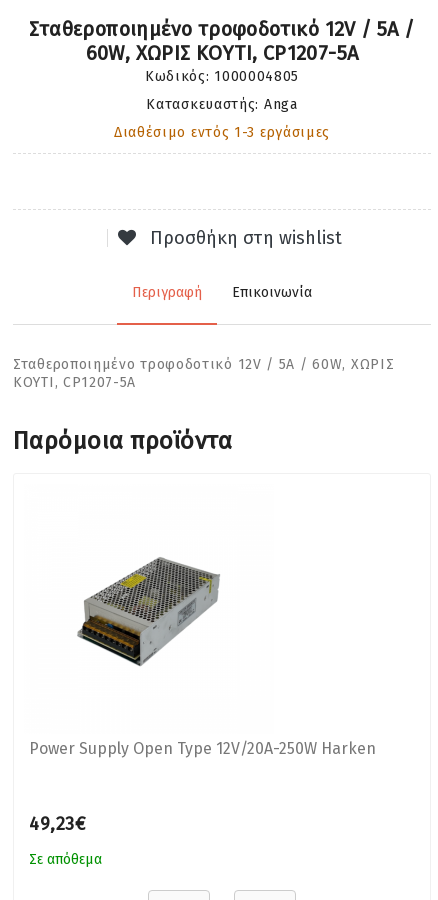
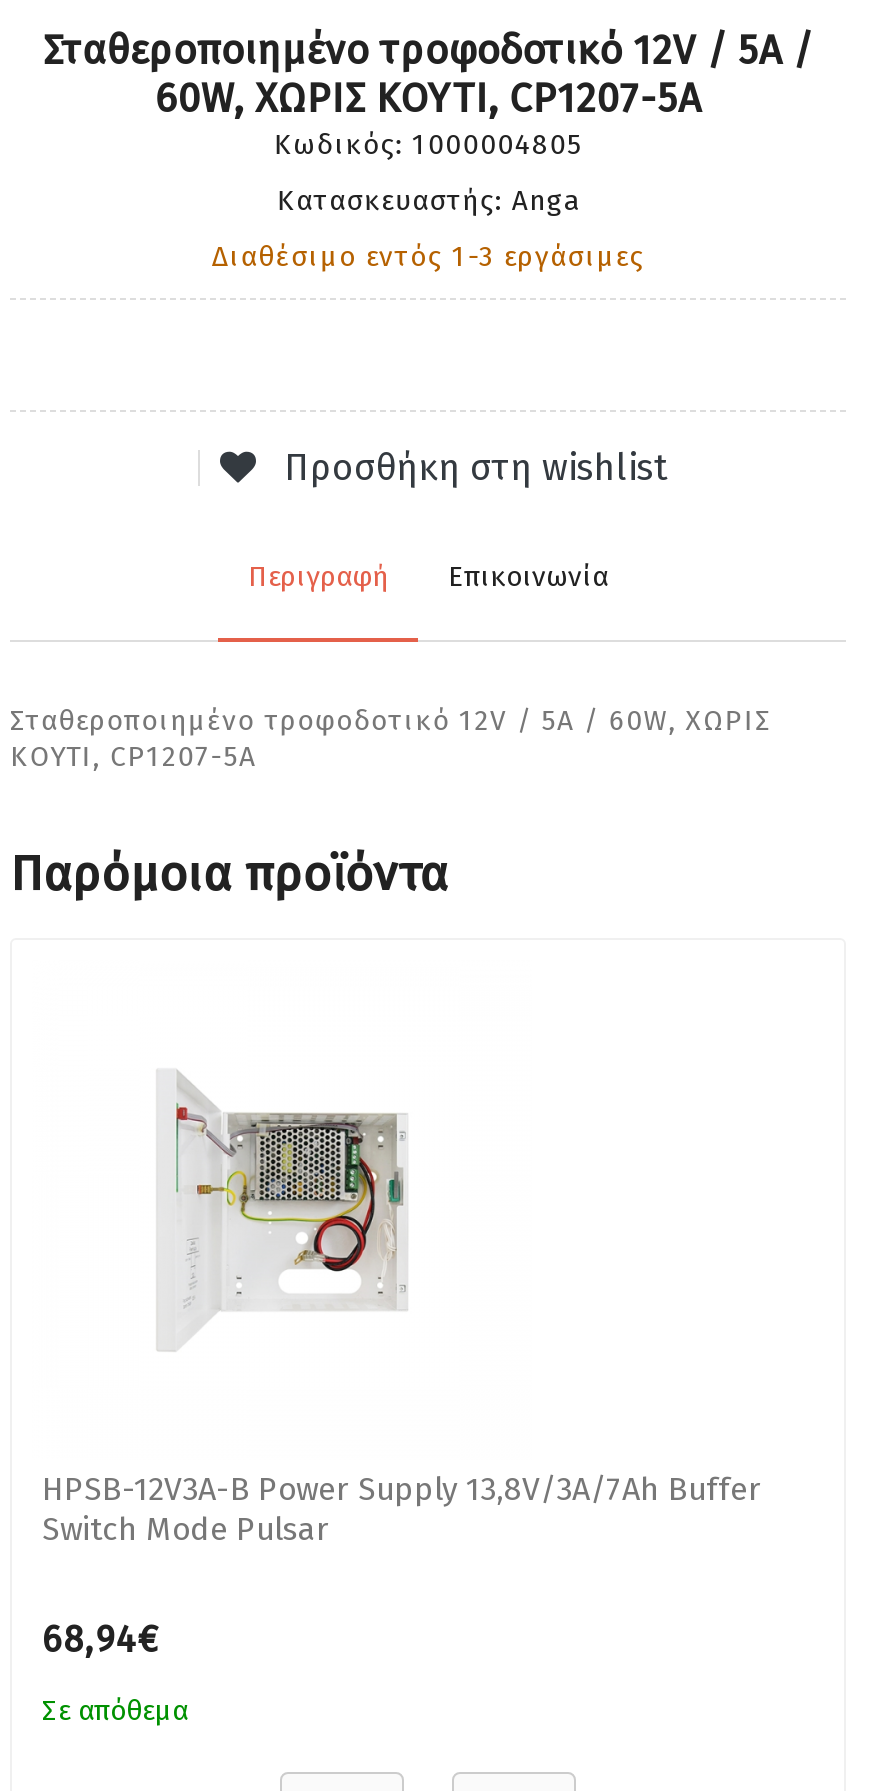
[77,541,221,678] [image] -> [140,1070,424,1352] [image]
[29,739,376,758] Power Supply Open Type 12V/20A-250W Harken -> [42,1470,762,1548] HPSB-12V3A-B Power Supply 13,8V/3A/7Ah Buffer | Switch Mode Pulsar
[29,813,86,835] 49,23€ -> [42,1618,160,1662] 68,94€

